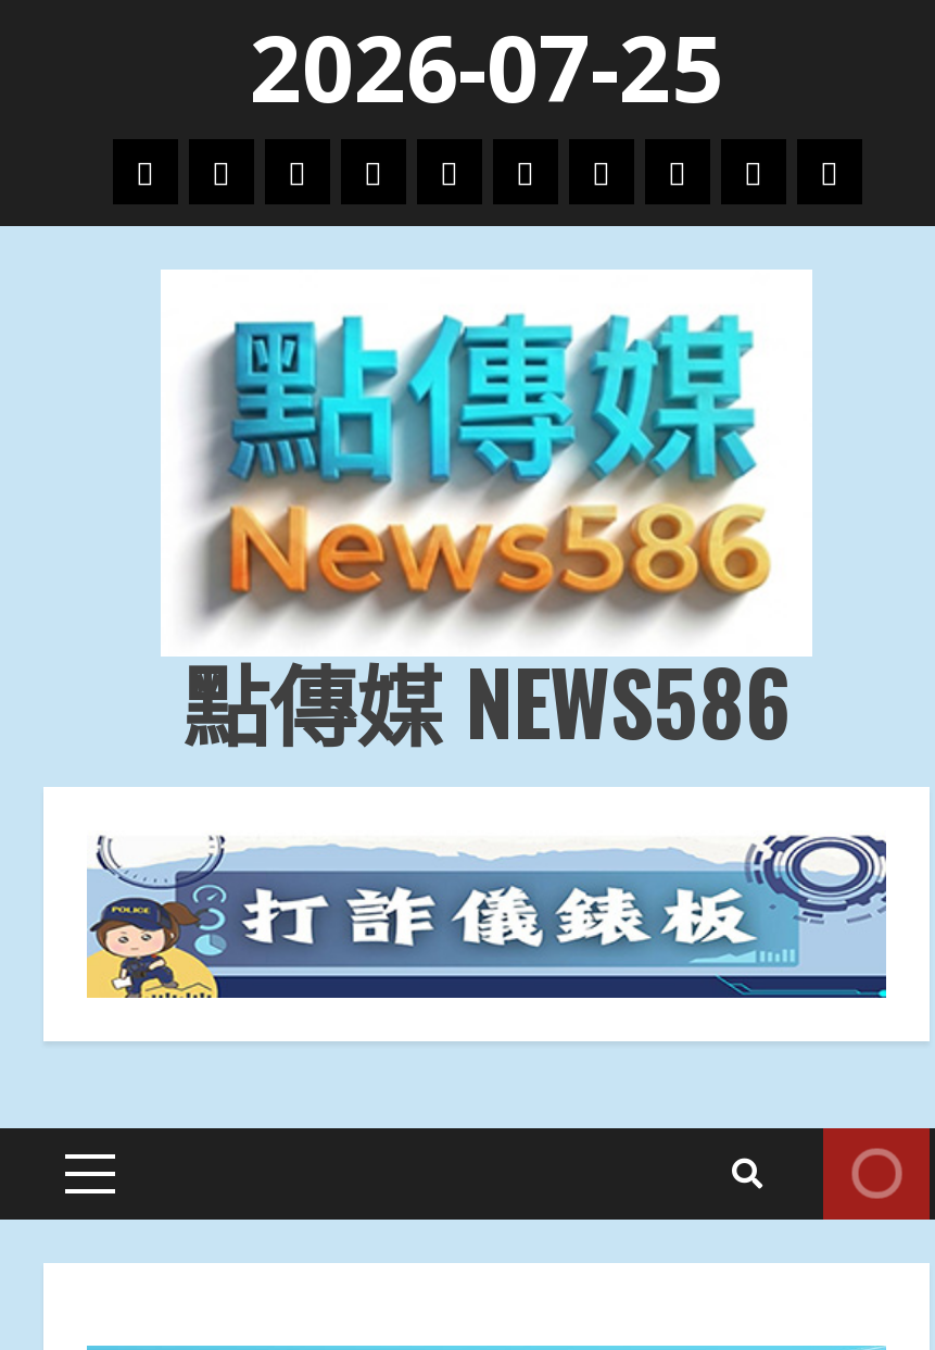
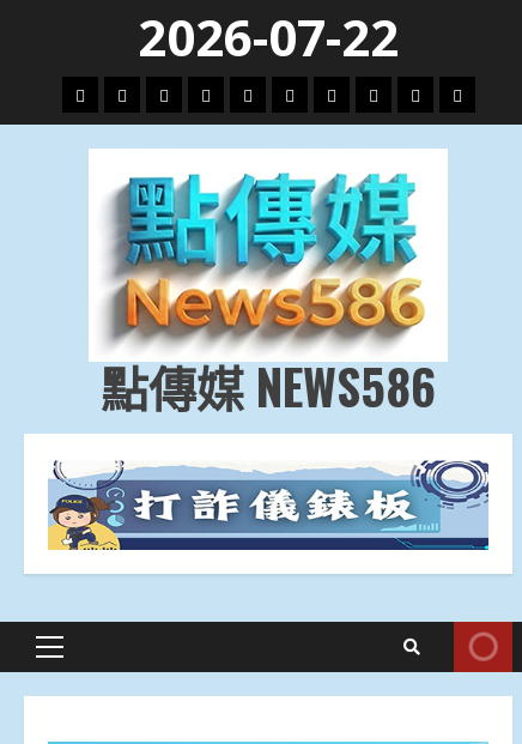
[250,4,723,128] 2026-07-25 -> [138,2,399,71] 2026-07-22

